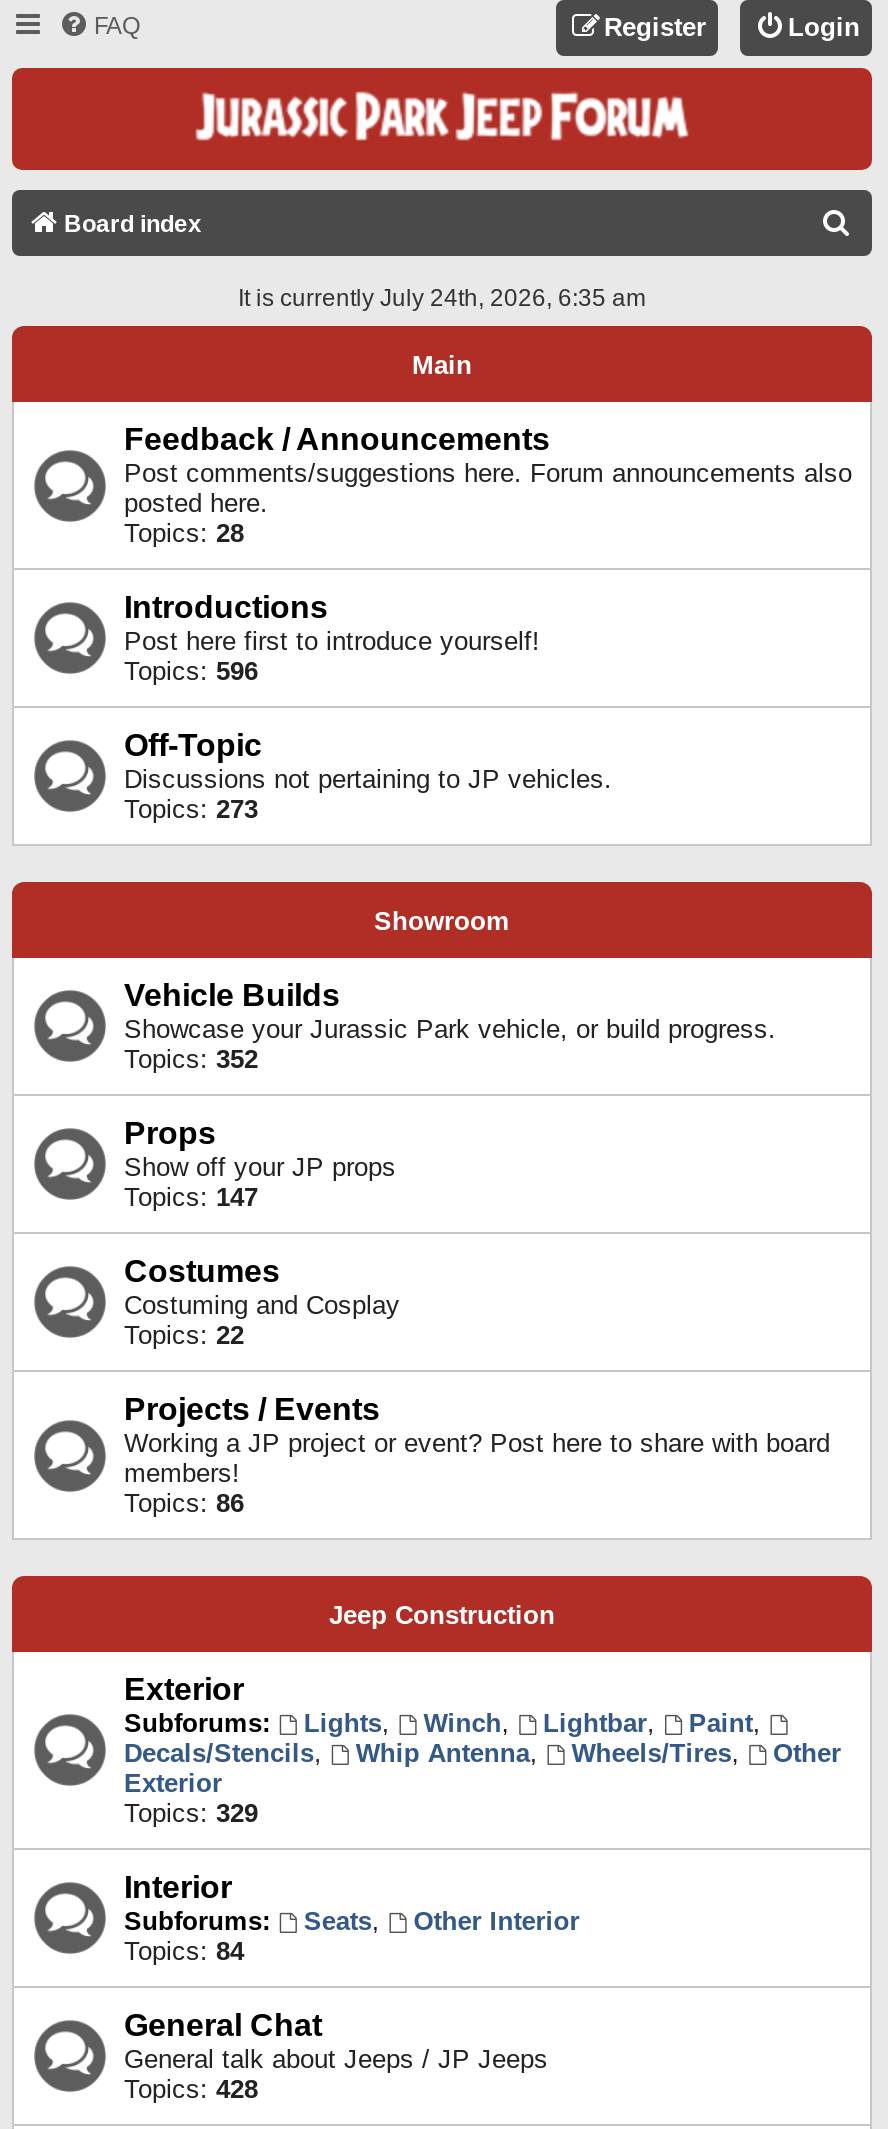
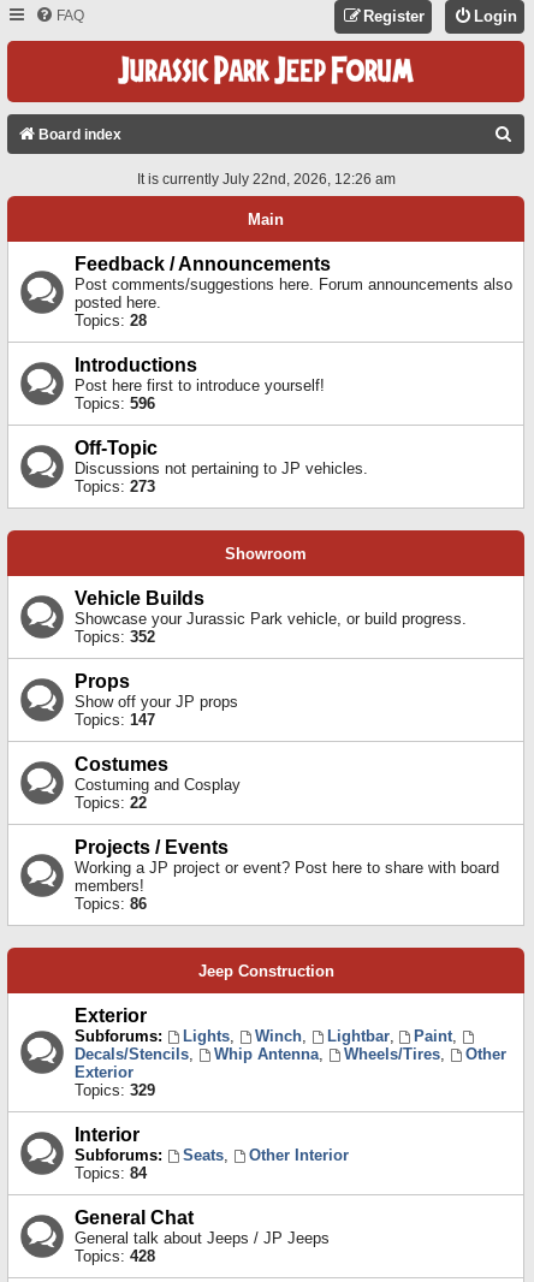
[238,284,646,312] It is currently July 24th, 2026, 6:35 am -> [137,171,395,188] It is currently July 22nd, 2026, 12:26 am

